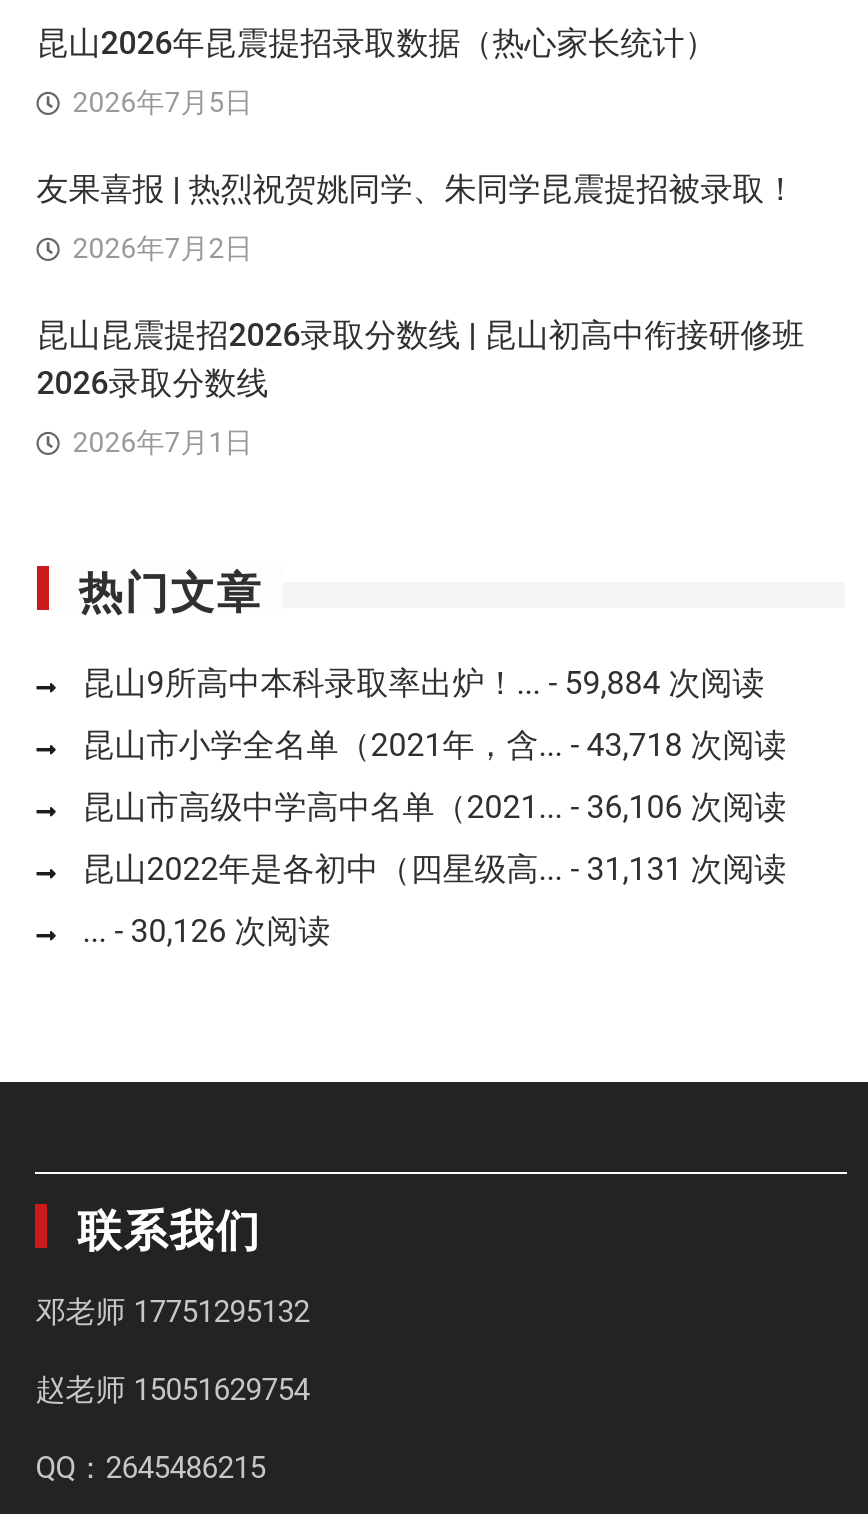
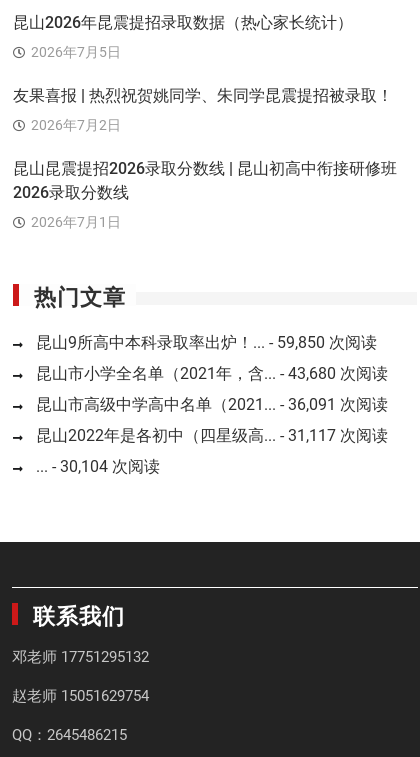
[82,664,764,702] 昆山9所高中本科录取率出炉！... - 59,884 次阅读 -> [36,333,377,352] 昆山9所高中本科录取率出炉！... - 59,850 次阅读
[82,726,786,764] 昆山市小学全名单（2021年，含... - 43,718 次阅读 -> [36,364,388,383] 昆山市小学全名单（2021年，含... - 43,680 次阅读
[82,788,786,826] 昆山市高级中学高中名单（2021... - 36,106 次阅读 -> [36,395,388,414] 昆山市高级中学高中名单（2021... - 36,091 次阅读
[82,850,786,888] 昆山2022年是各初中（四星级高... - 31,131 次阅读 -> [36,426,388,445] 昆山2022年是各初中（四星级高... - 31,117 次阅读
[82,912,330,950] ... - 30,126 次阅读 -> [36,457,160,476] ... - 30,104 次阅读

